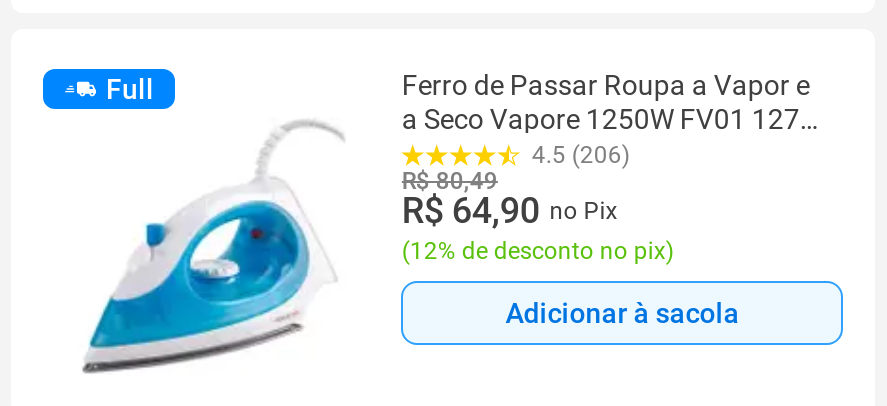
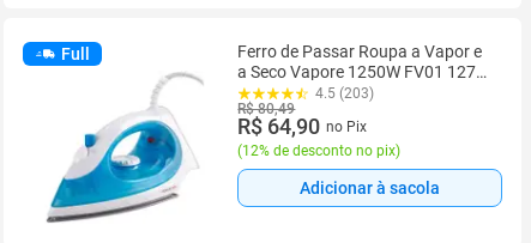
[532,141,630,169] 4.5 (206) -> [316,85,374,101] 4.5 (203)

